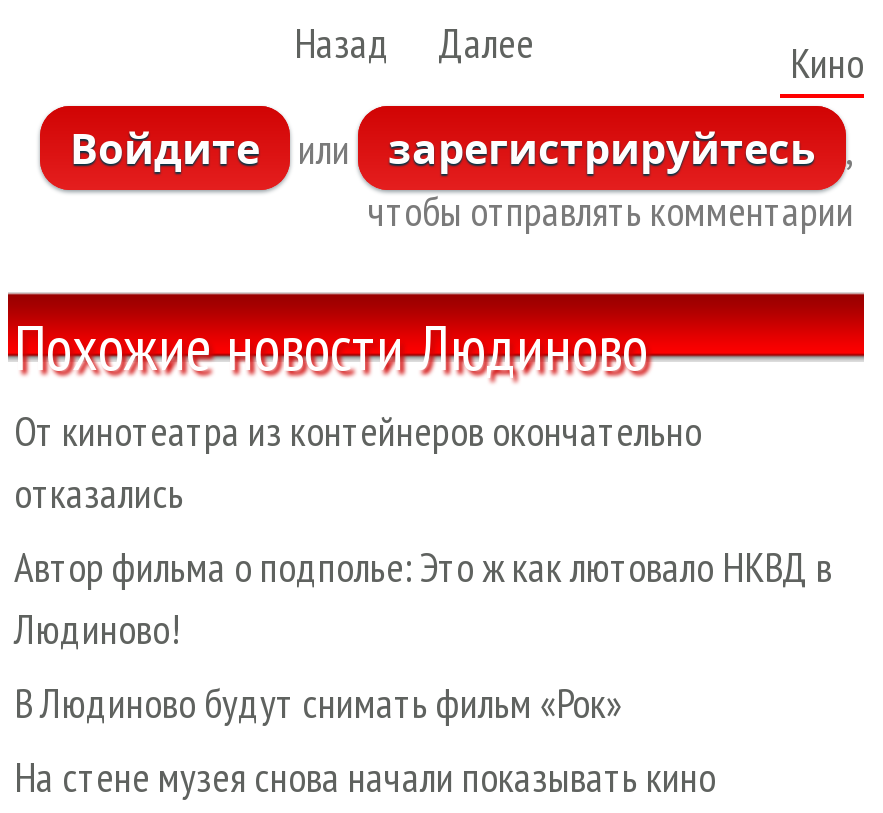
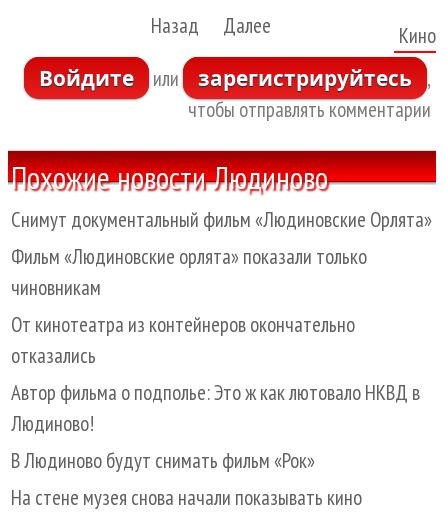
none -> [11,206,432,301] Снимут документальный фильм «Людиновские Орлята» | Фильм «Людиновские орлята» показали только | чиновникам

